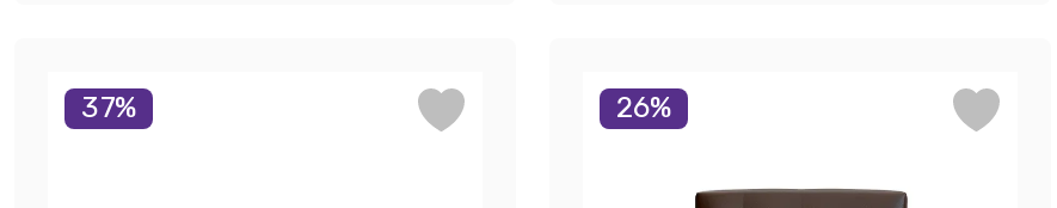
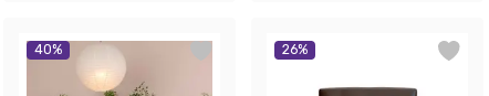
[81,91,136,124] 37% -> [34,42,62,57] 40%

